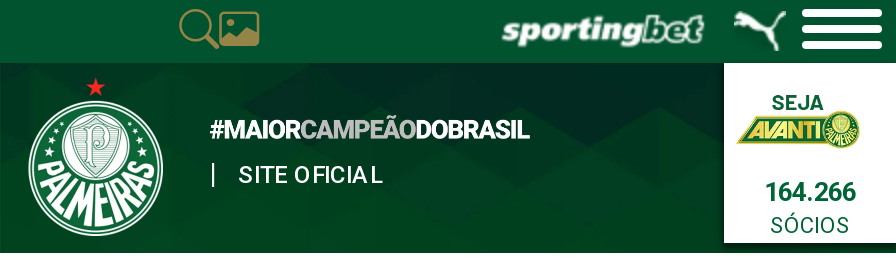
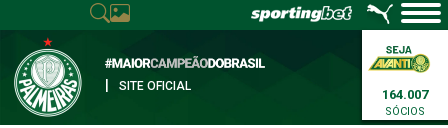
[764,177,856,207] 164.266 -> [382,87,428,102] 164.007

